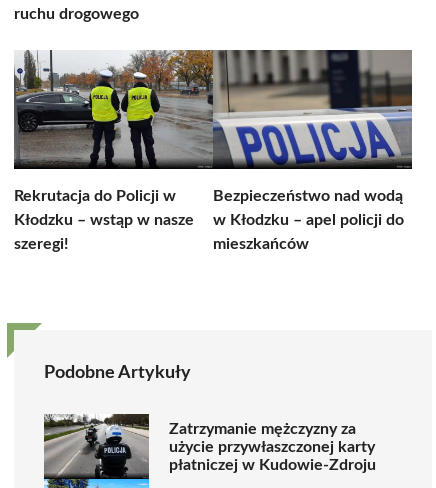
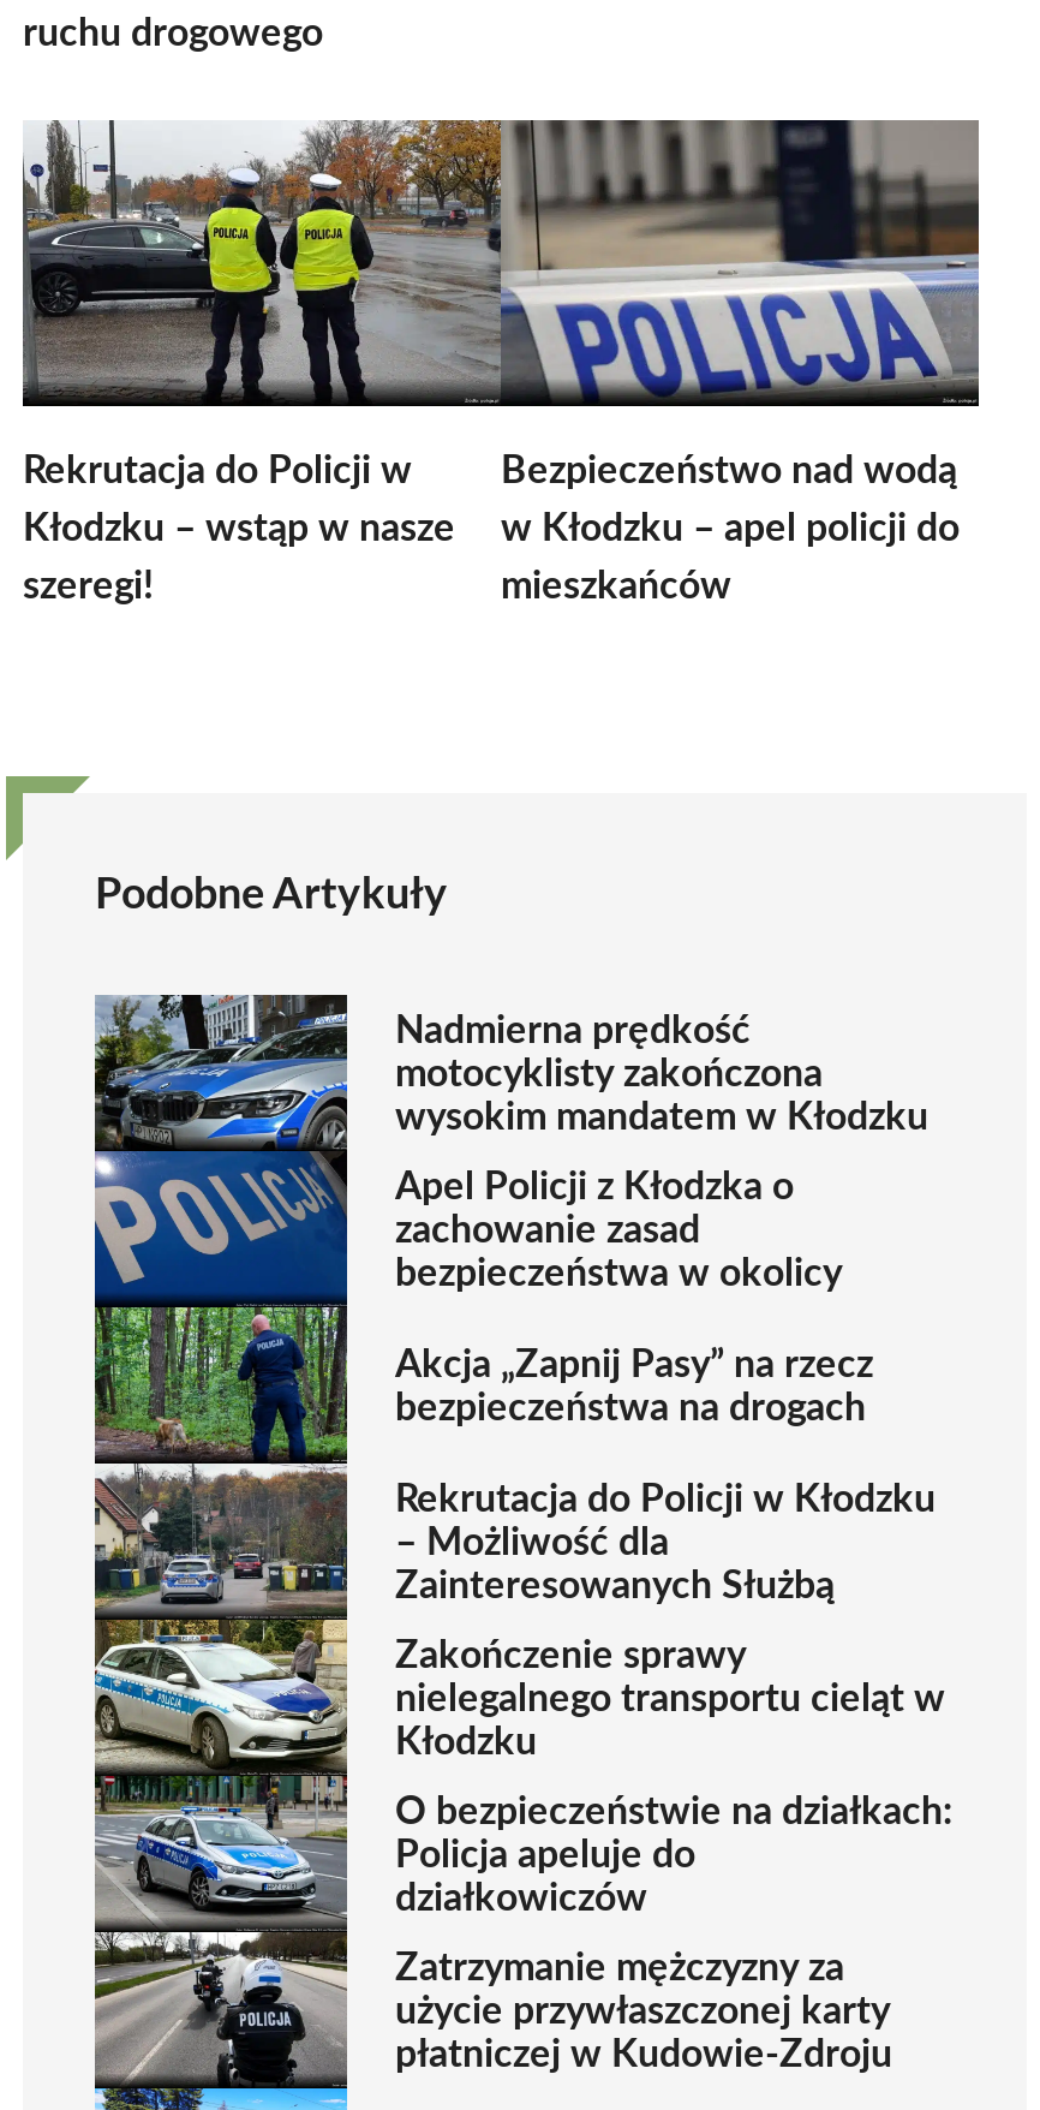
none -> [92,993,952,1935] [image] | Nadmierna prędkość | motocyklisty zakończona | wysokim mandatem w Kłodzku | Apel Policji z Kłodzka o | zachowanie zasad | bezpieczeństwa w okolicy | Akcja „Zapnij Pasy” na rzecz | bezpieczeństwa na drogach | Rekrutacja do Policji w Kłodzku | – Możliwość dla | Zainteresowanych Służbą | Zakończenie sprawy | nielegalnego transportu cieląt w | Kłodzku | O bezpieczeństwie na działkach: | Policja apeluje do | działkowiczów

